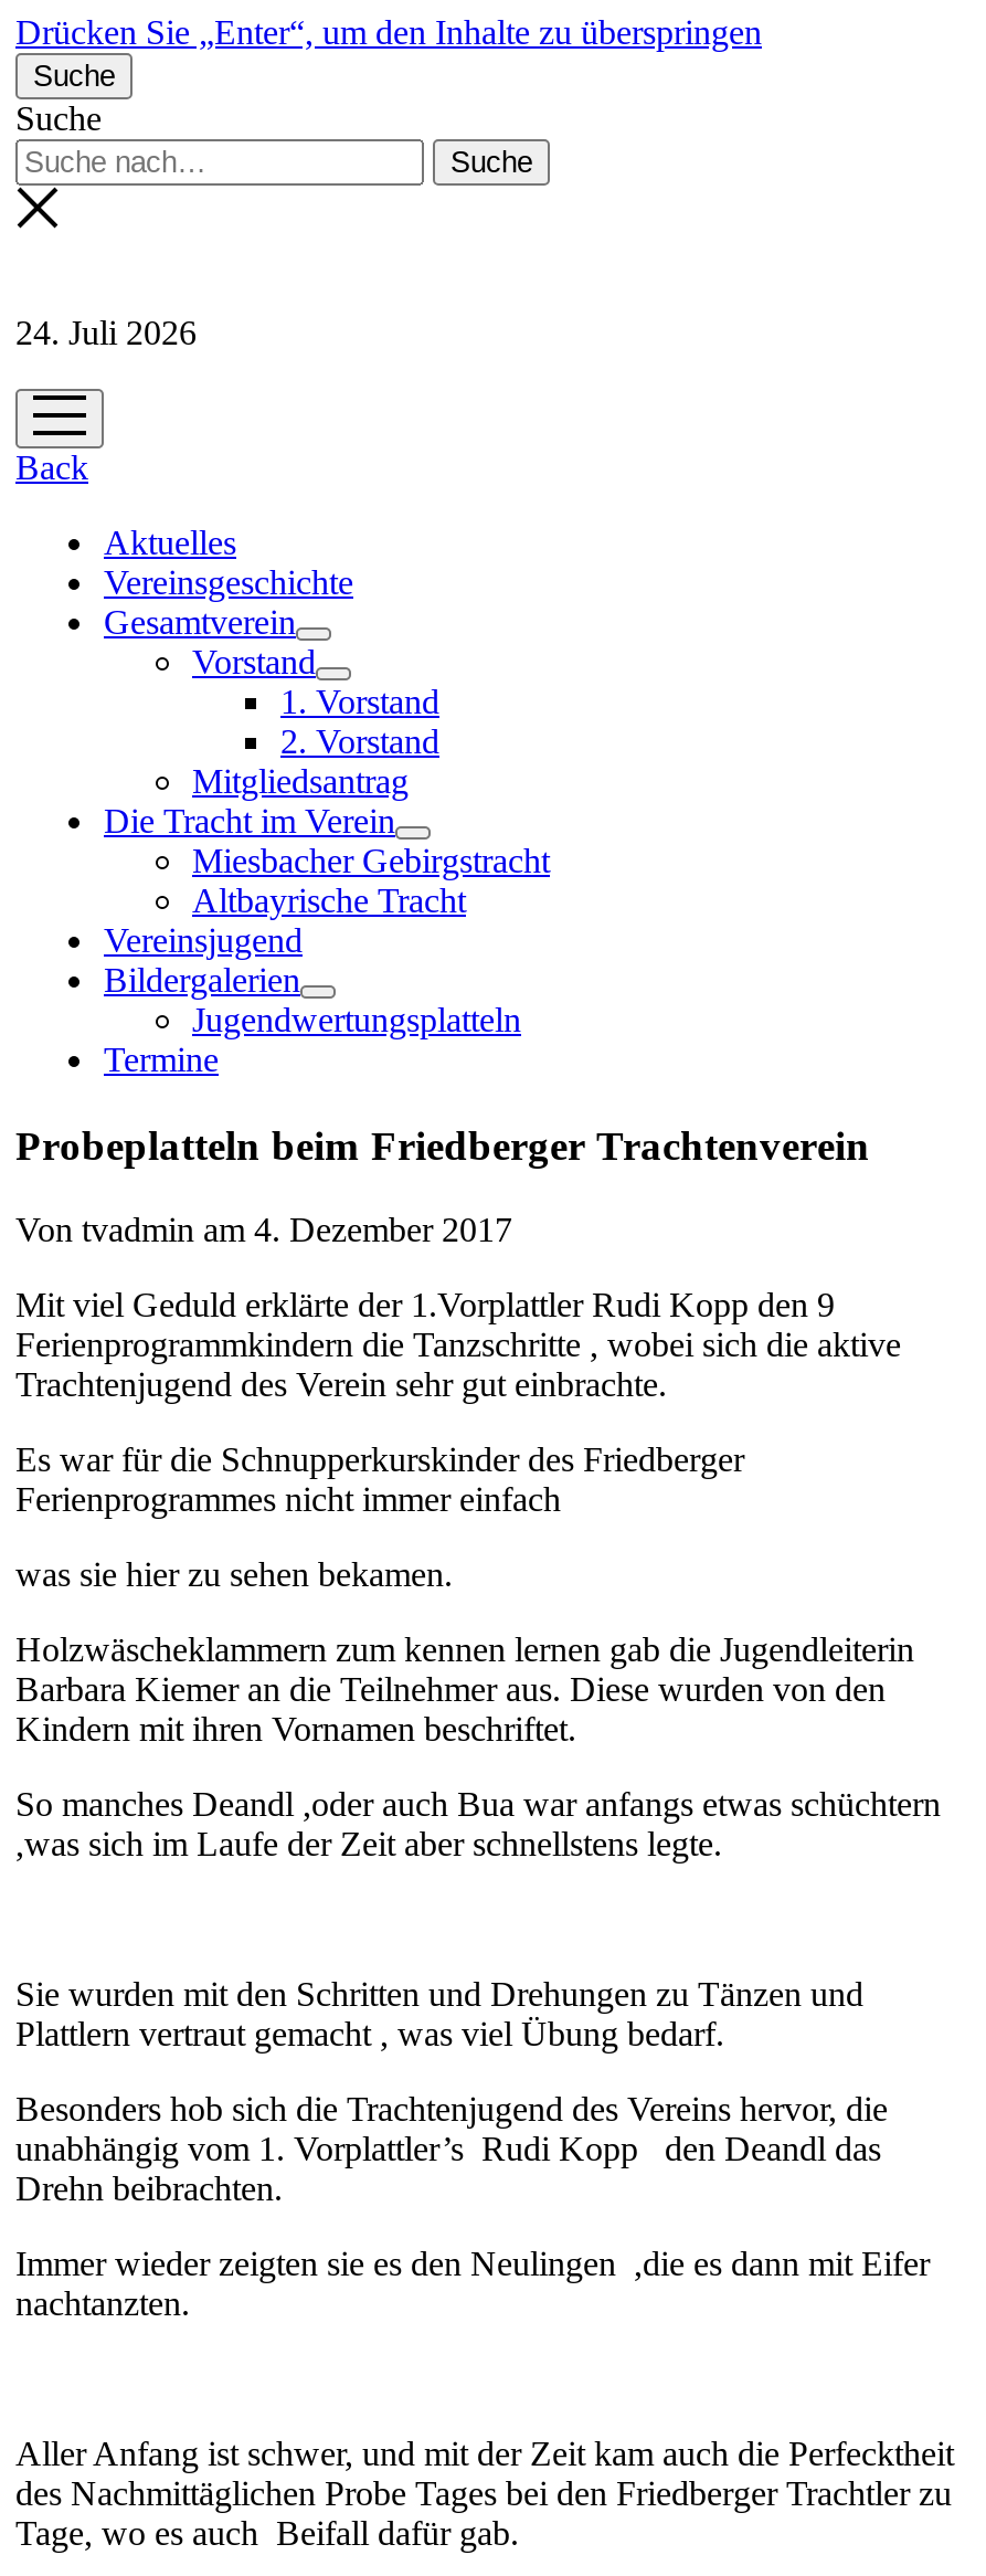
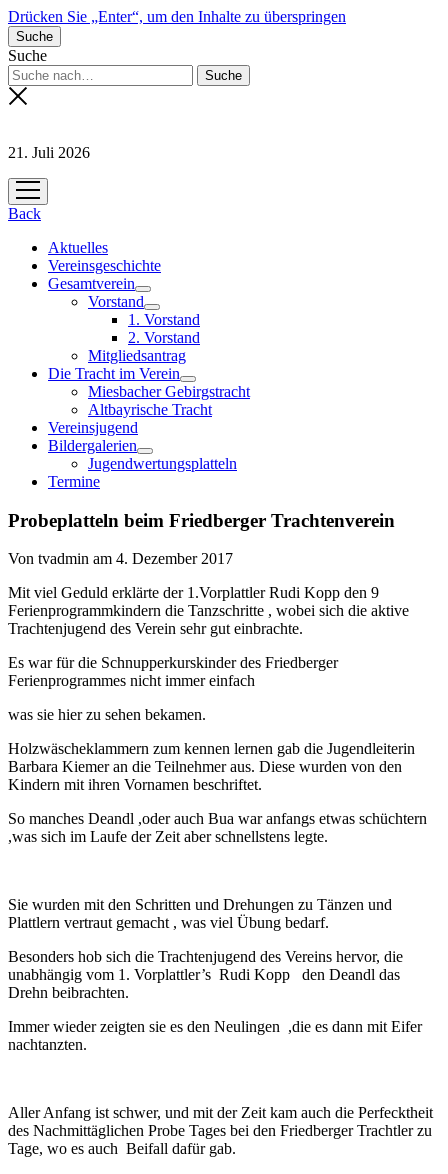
[15,314,197,351] 24. Juli 2026 -> [8,144,90,161] 21. Juli 2026

